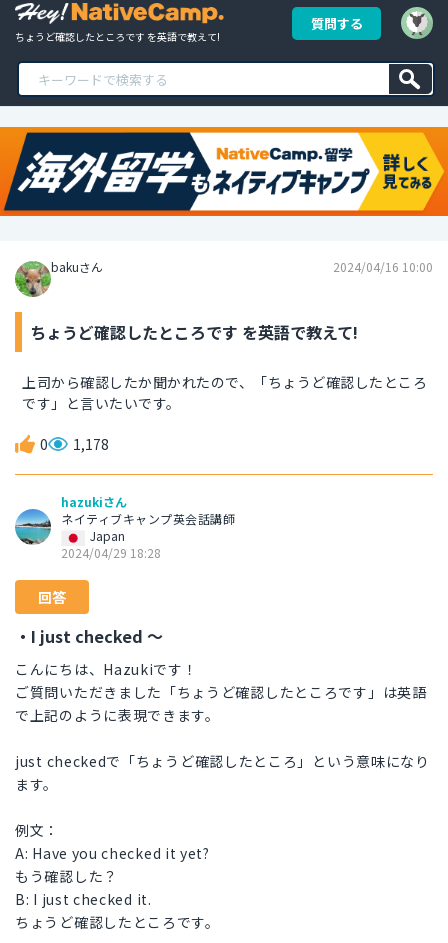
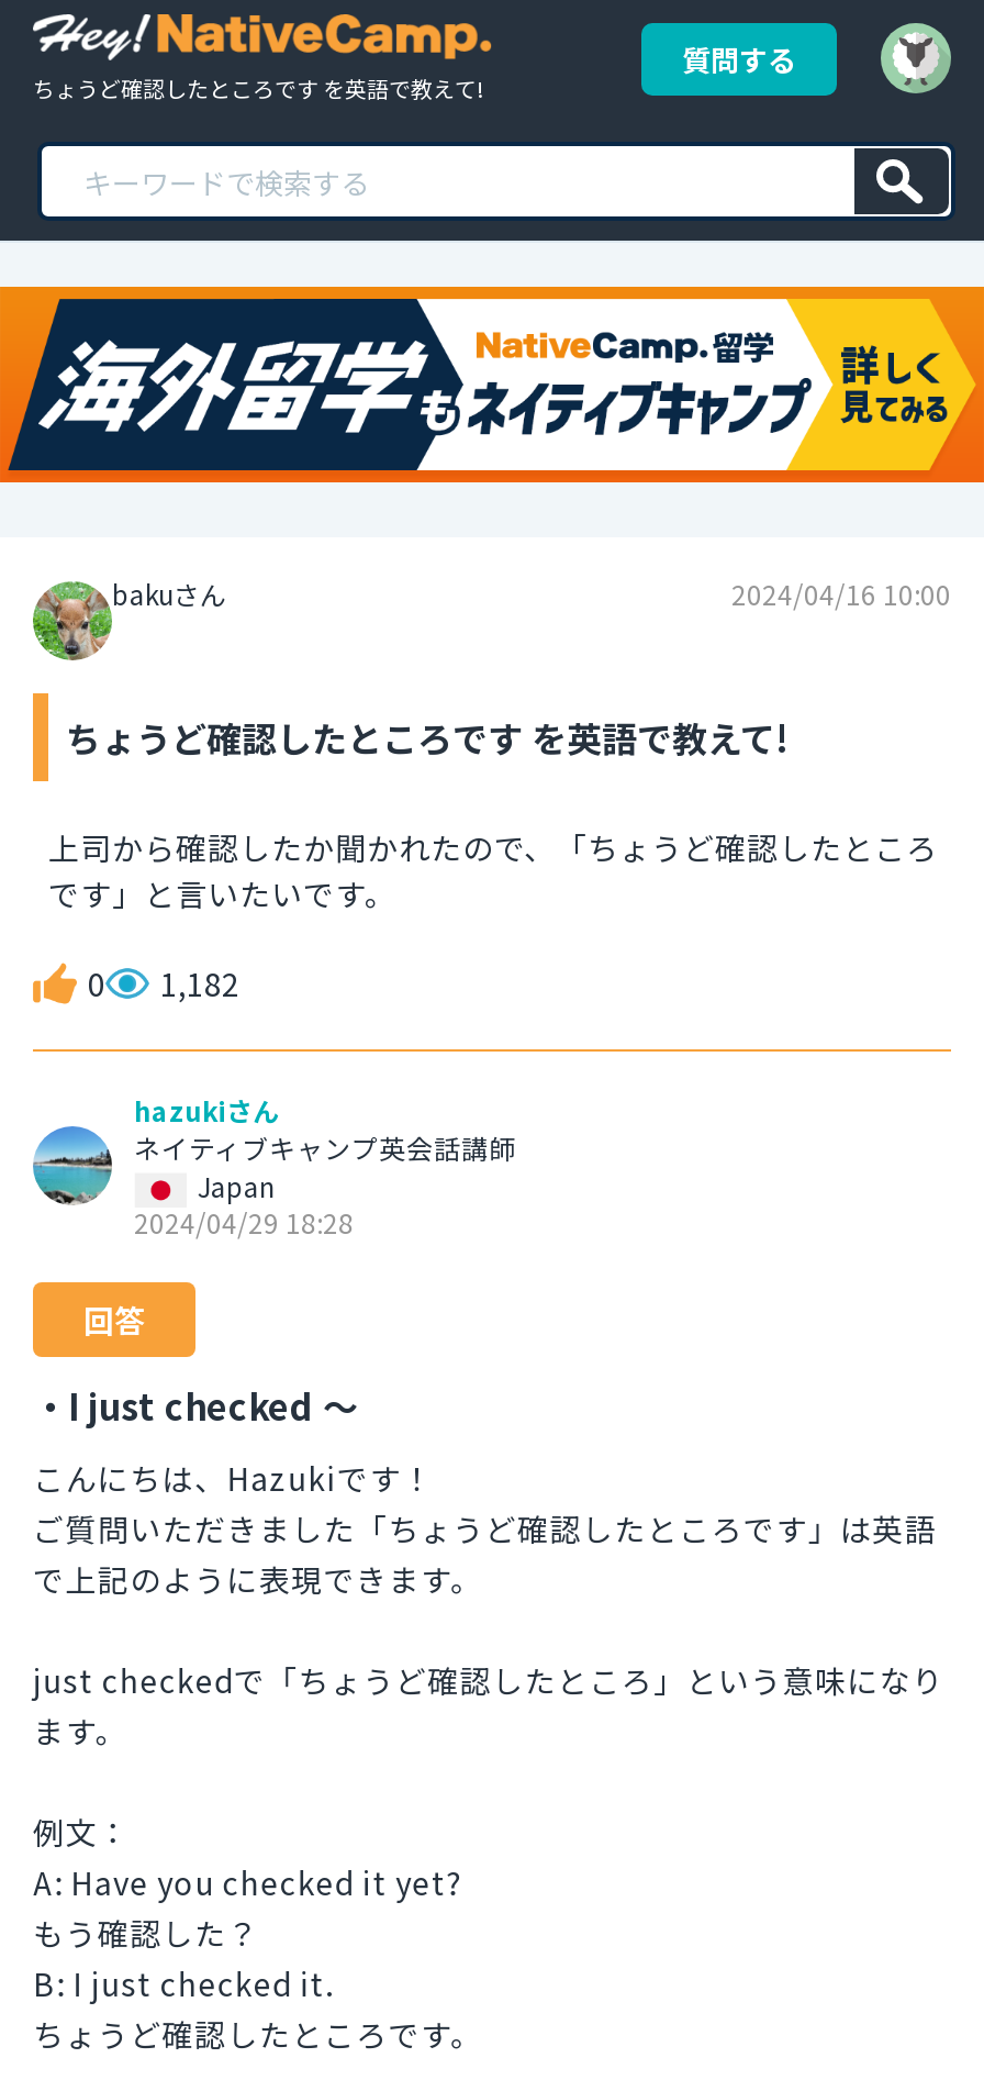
[40,434,109,454] 0 1,178 -> [88,963,239,1006] 0 1,182

